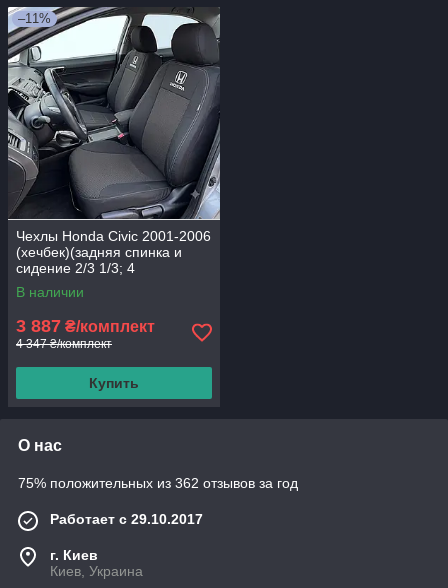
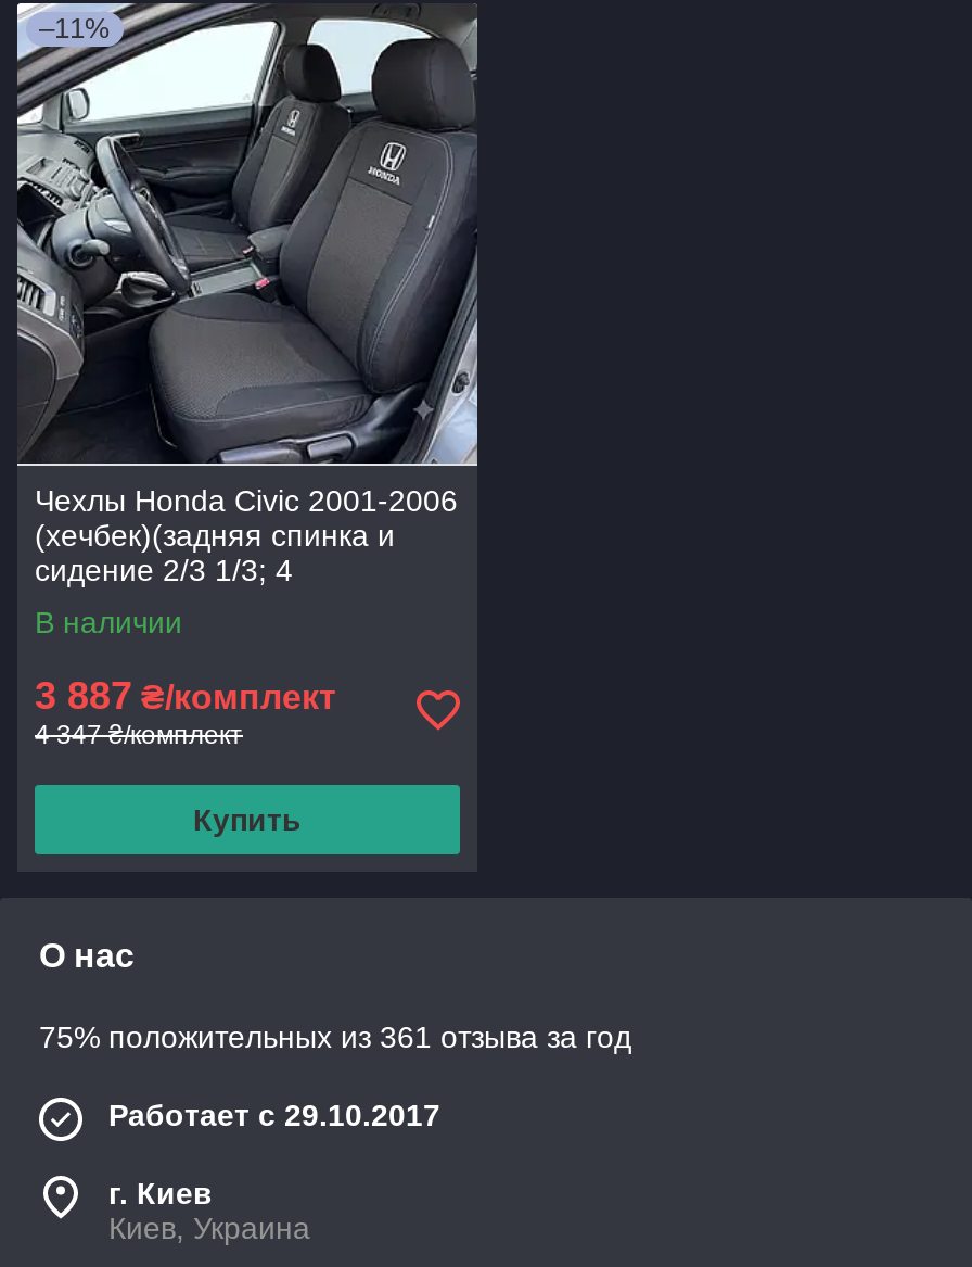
[18,475,298,491] 75% положительных из 362 отзывов за год -> [39,1019,631,1054] 75% положительных из 361 отзыва за год

